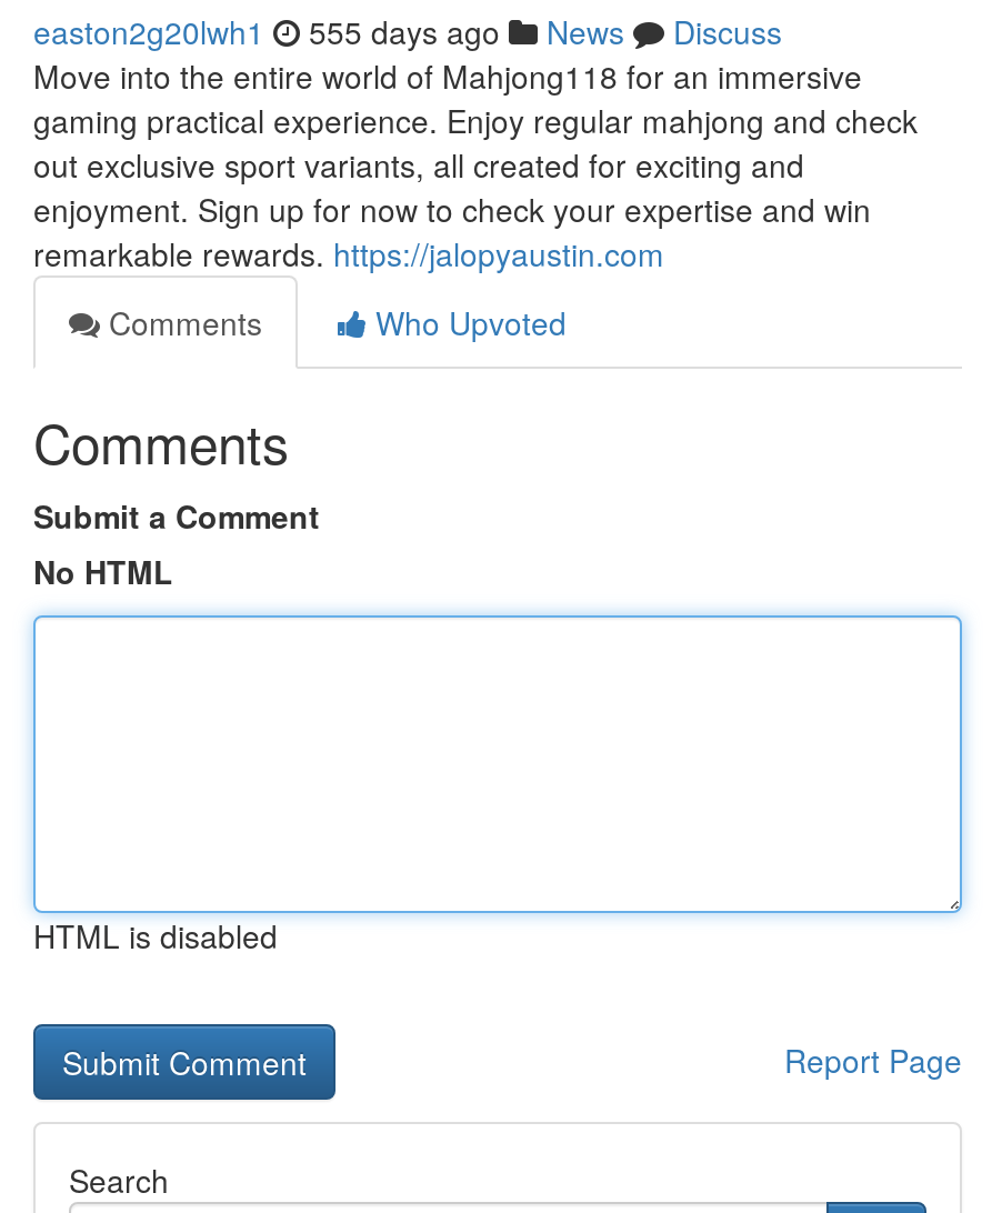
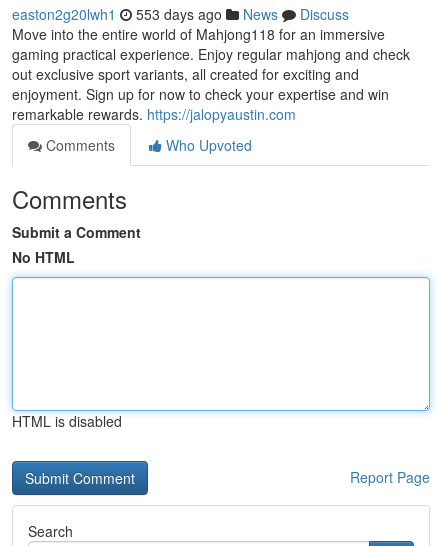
[33,9,782,53] easton2g20lwh1 555 days ago News Discuss -> [12,4,349,24] easton2g20lwh1 553 days ago News Discuss

